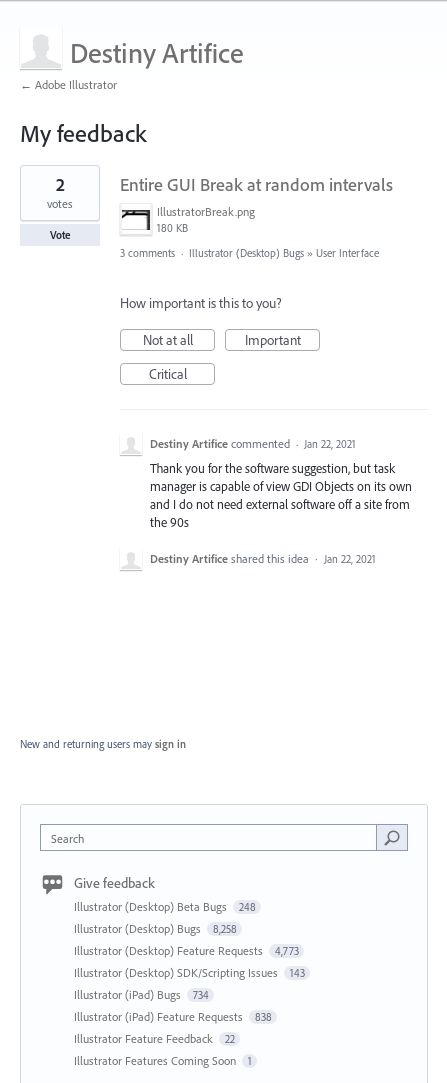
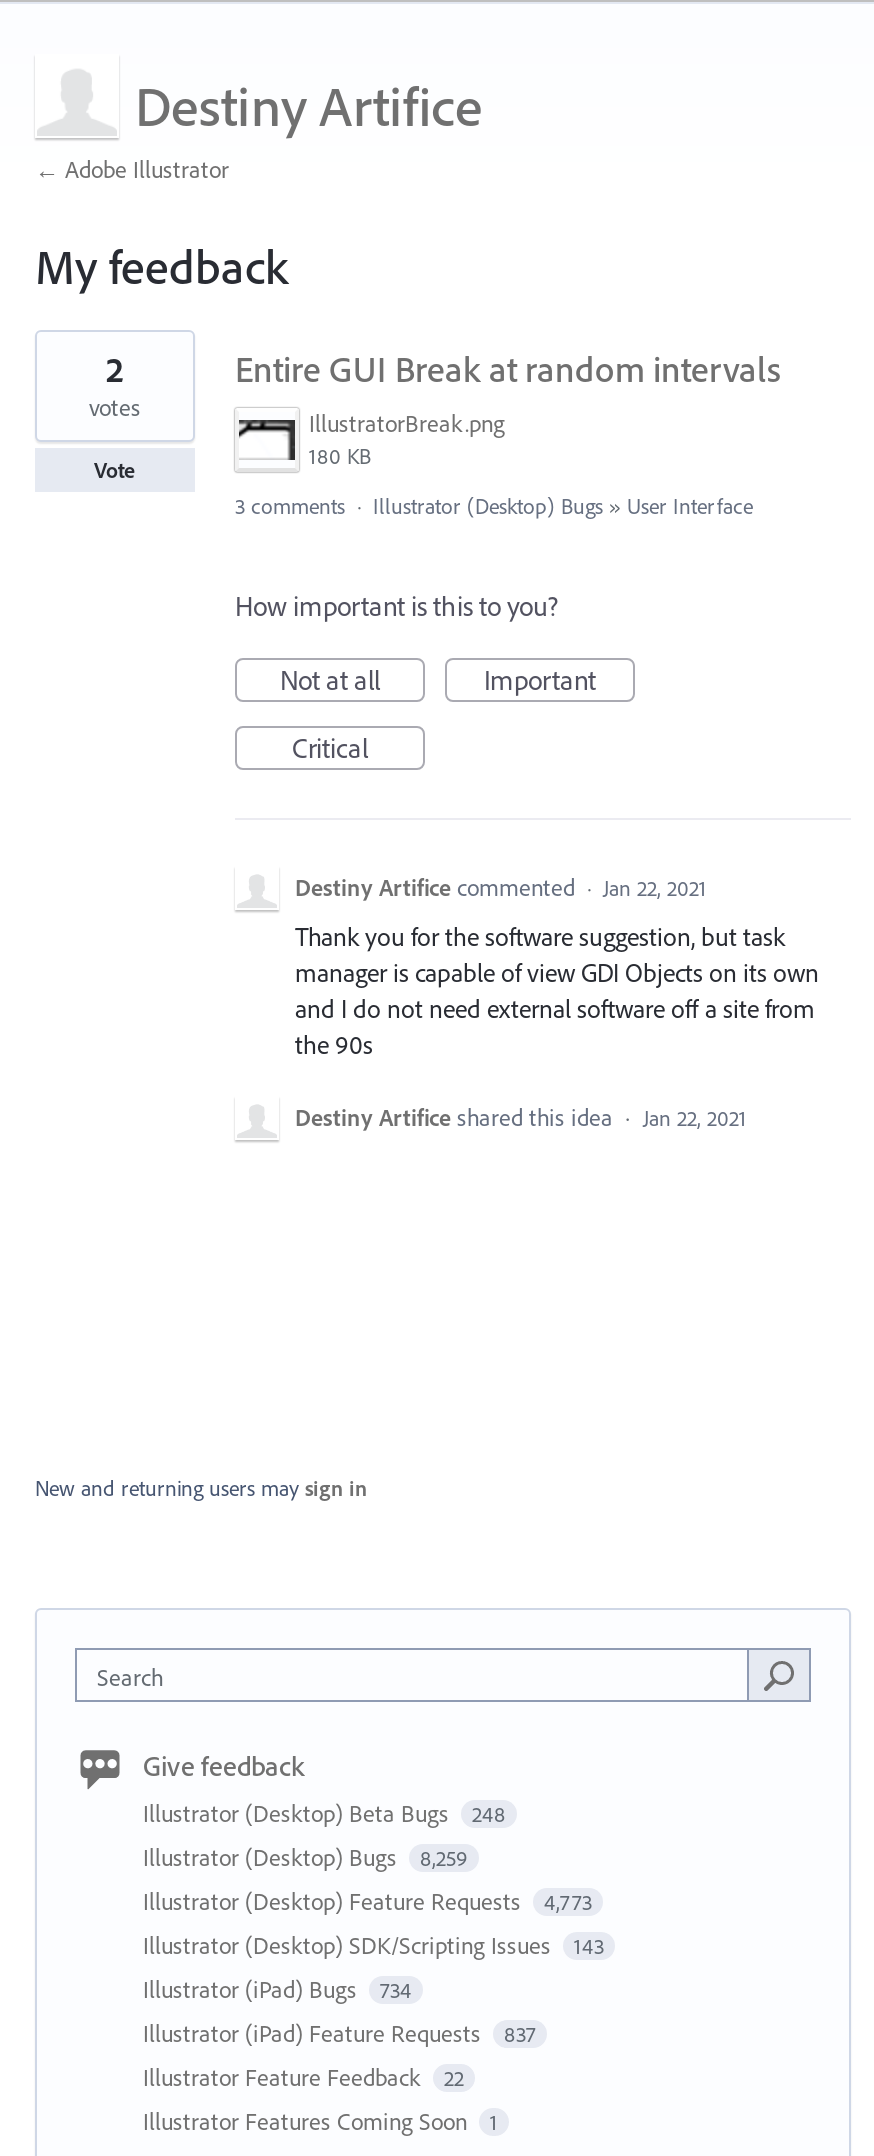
[74,921,236,936] Illustrator (Desktop) Bugs 8,258 -> [143,1842,468,1872] Illustrator (Desktop) Bugs 8,259
[74,1009,271,1024] Illustrator (iPad) Feature Requests 838 -> [143,2018,536,2048] Illustrator (iPad) Feature Requests 837

